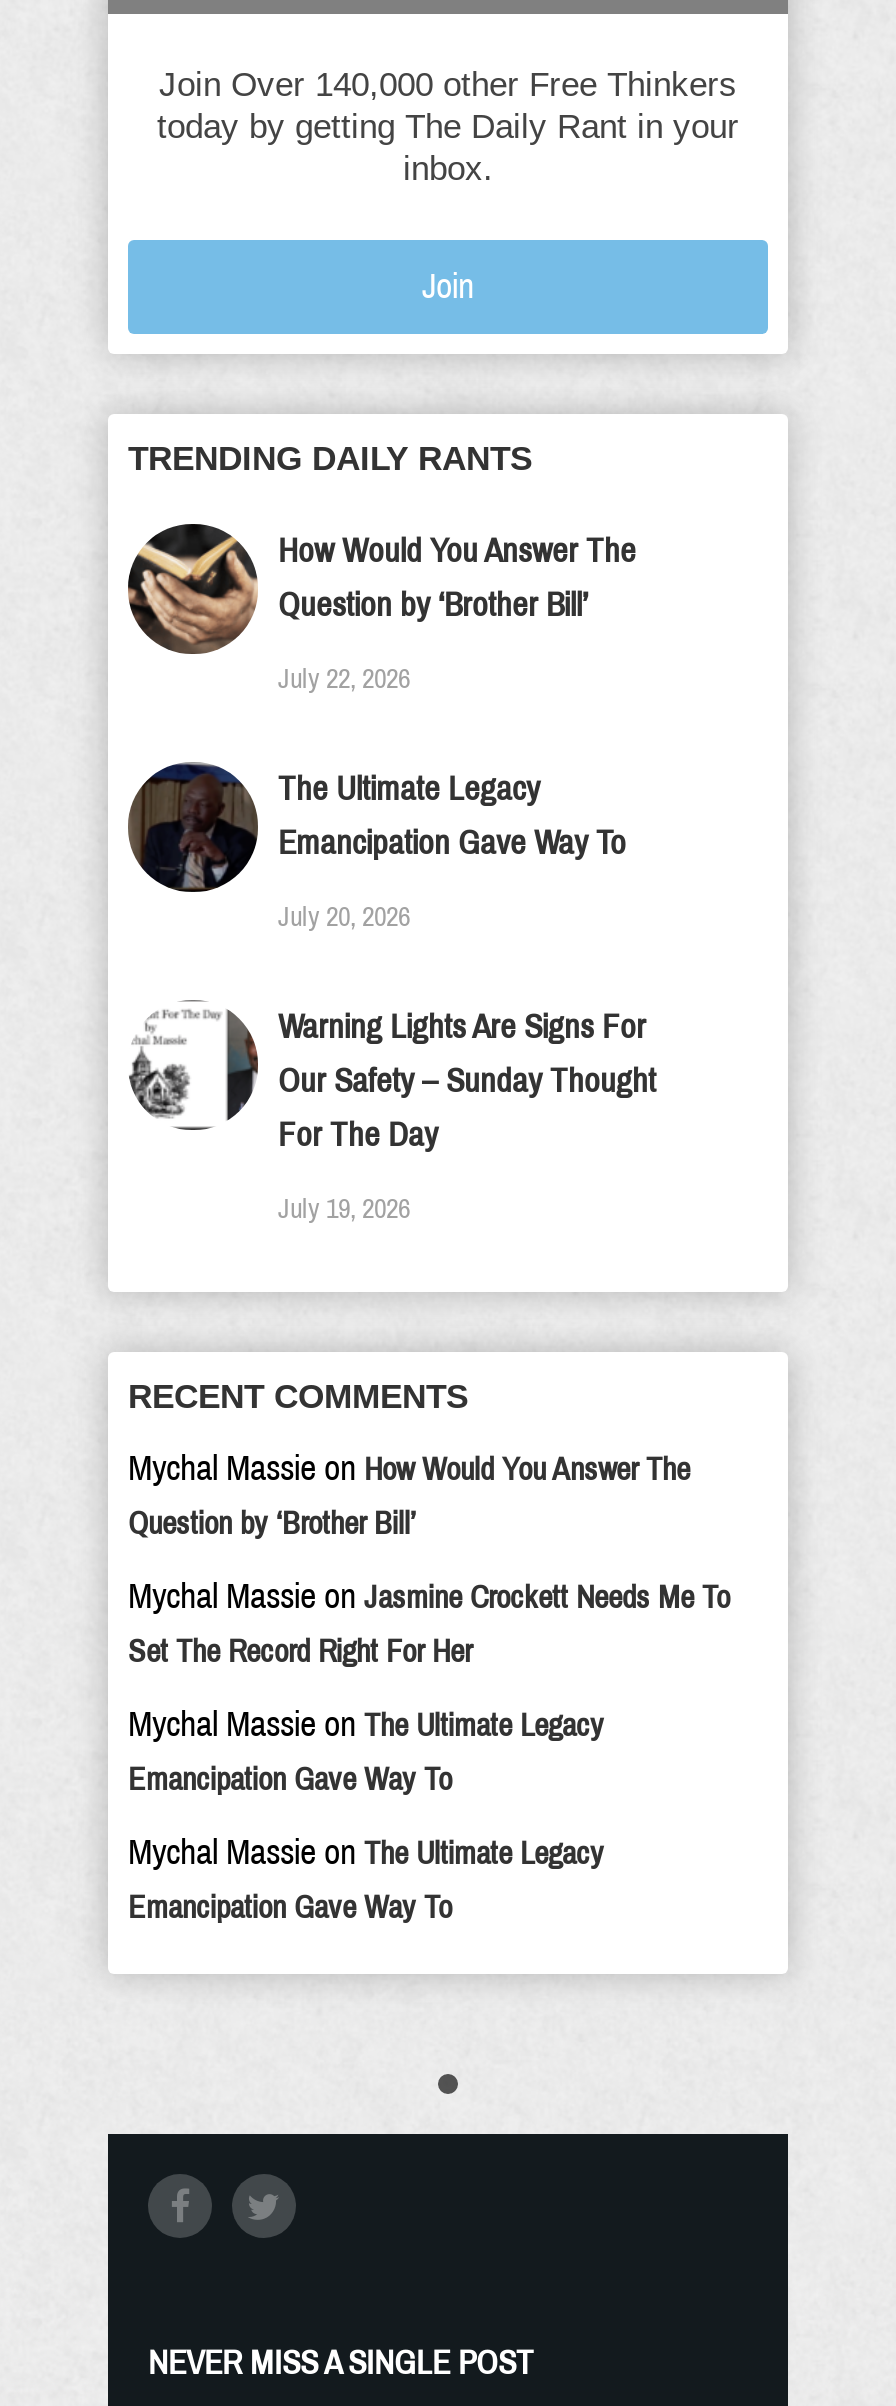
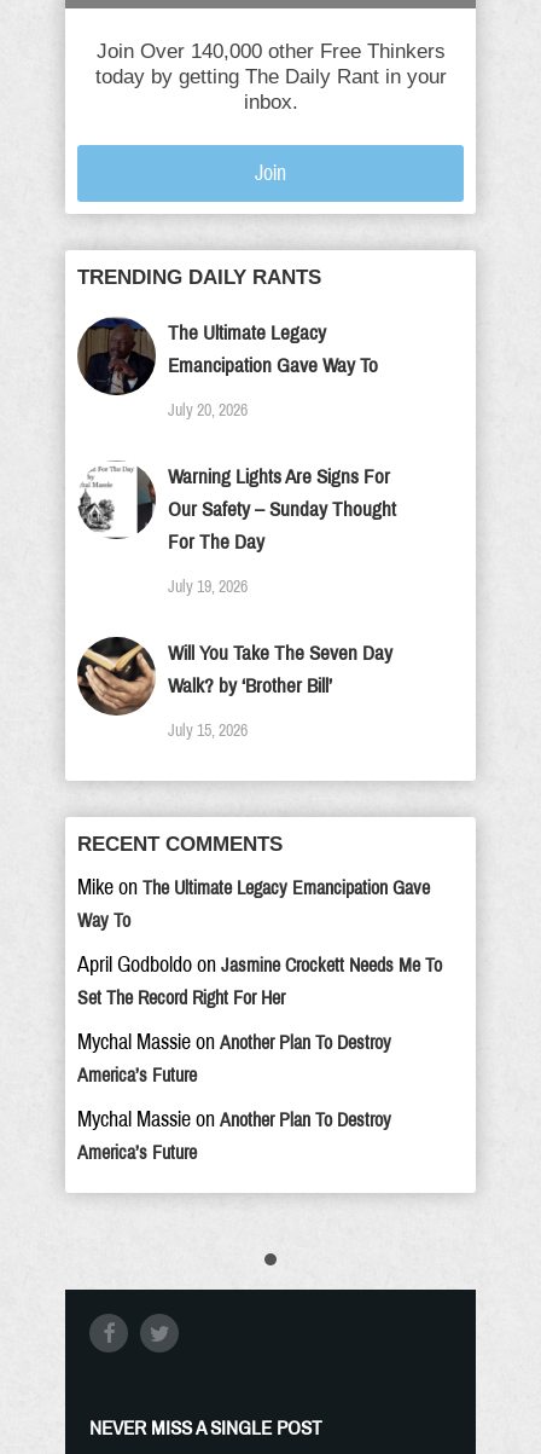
moved [128,524,250,654] -> [76,636,151,717]: [image]
[278,532,636,694] How Would You Answer The | Question by ‘Brother Bill’ | July 22, 2026 -> none
moved [126,760,656,1224] -> [76,315,396,596]: [image] | The Ultimate Legacy | Emancipation Gave Way To | July 20, 2026 | Warning Lights Are Signs For | Our Safety – Sunday Thought | For The Day | July 19, 2026
none -> [168,642,392,740] Will You Take The Seven Day | Walk? by ‘Brother Bill’ | July 15, 2026
[128,1448,690,1540] Mychal Massie on How Would You Answer The | Question by ‘Brother Bill’ -> [77,875,430,931] Mike on The Ultimate Legacy Emancipation Gave | Way To
[128,1576,730,1616] Mychal Massie on Jasmine Crockett Needs Me To -> [77,952,442,977] April Godboldo on Jasmine Crockett Needs Me To
[128,1704,604,1796] Mychal Massie on The Ultimate Legacy | Emancipation Gave Way To -> [77,1030,391,1085] Mychal Massie on Another Plan To Destroy | America’s Future
[128,1832,604,1924] Mychal Massie on The Ultimate Legacy | Emancipation Gave Way To -> [77,1107,391,1163] Mychal Massie on Another Plan To Destroy | America’s Future

